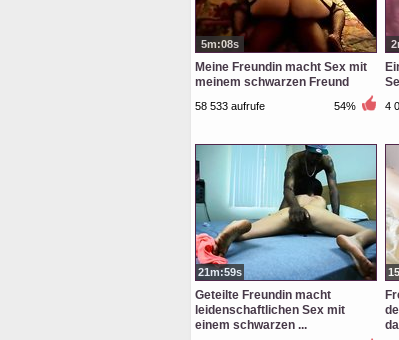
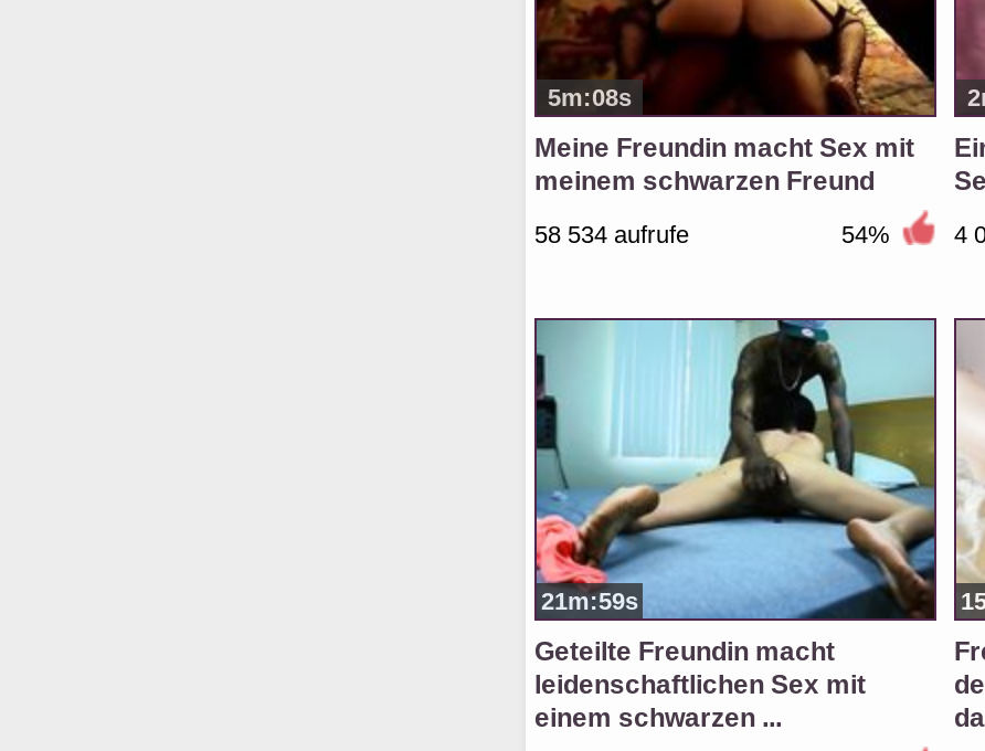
[195,100,265,112] 58 533 aufrufe -> [534,221,689,247] 58 534 aufrufe

